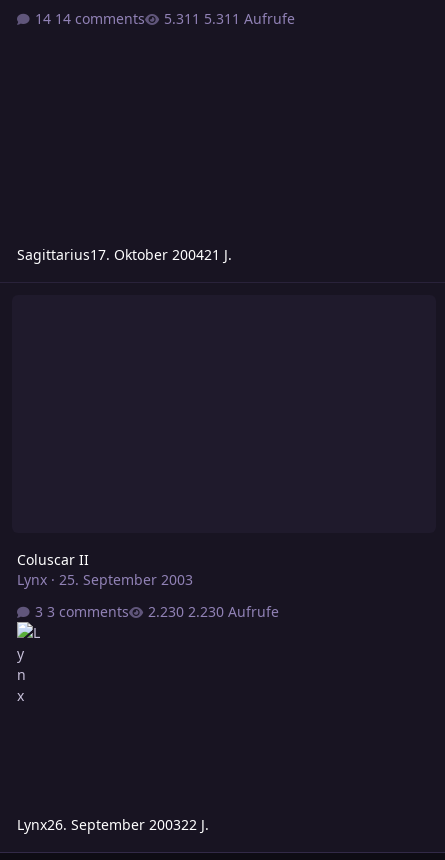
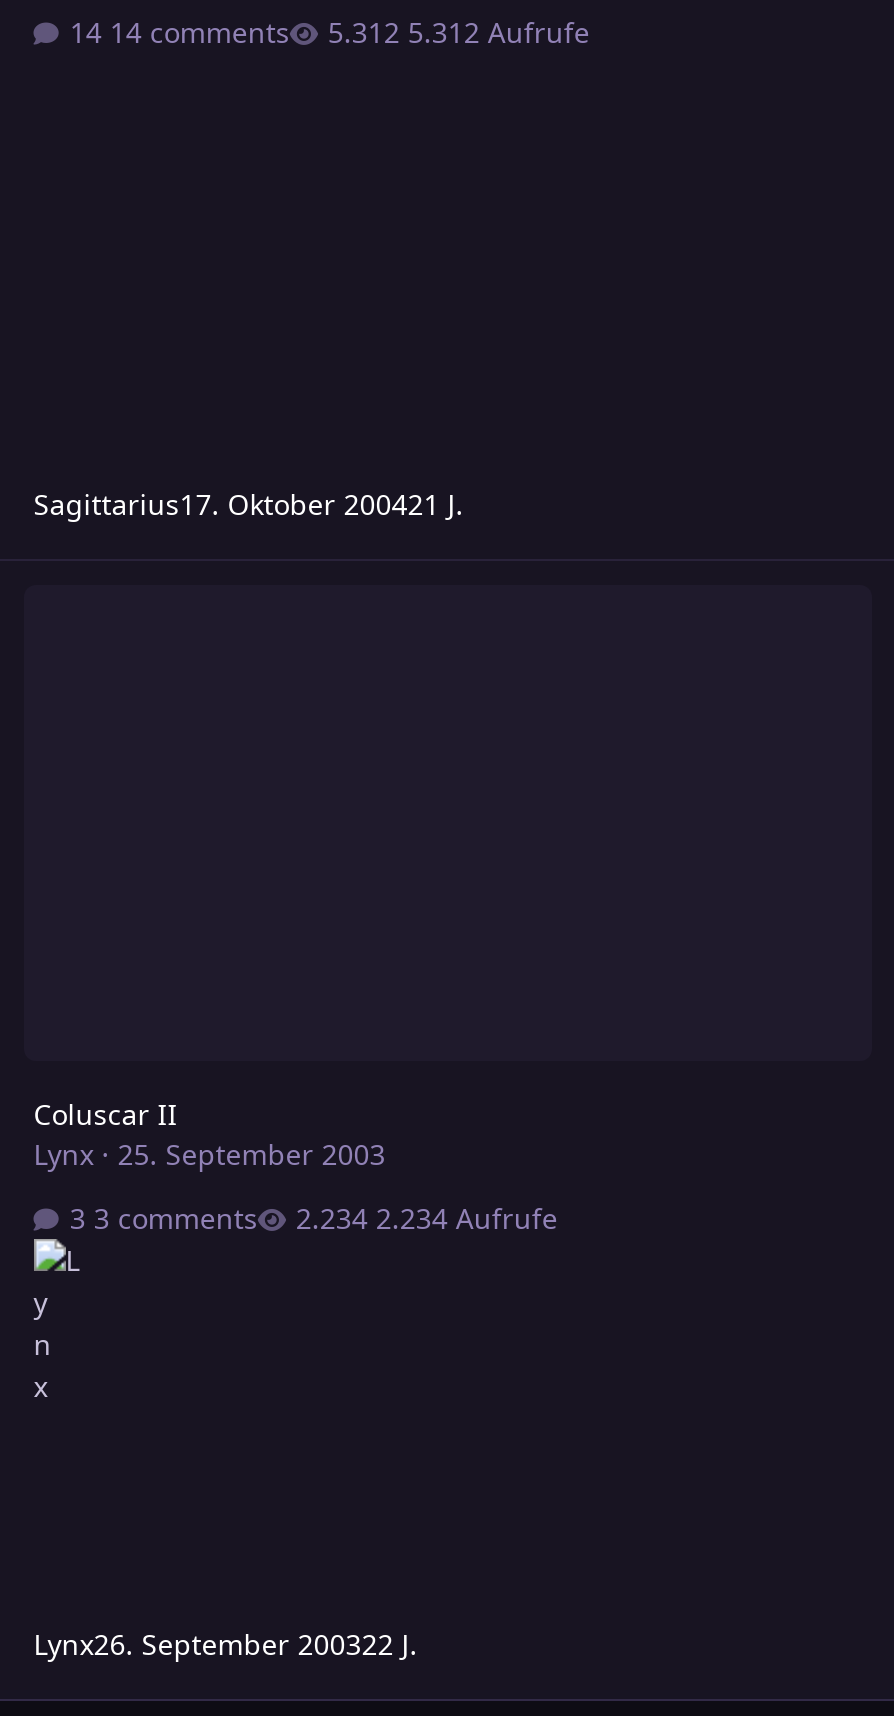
[204,9,295,28] 5.311 Aufrufe -> [408,13,590,51] 5.312 Aufrufe
[188,602,279,621] 2.230 Aufrufe -> [376,1199,558,1237] 2.234 Aufrufe

